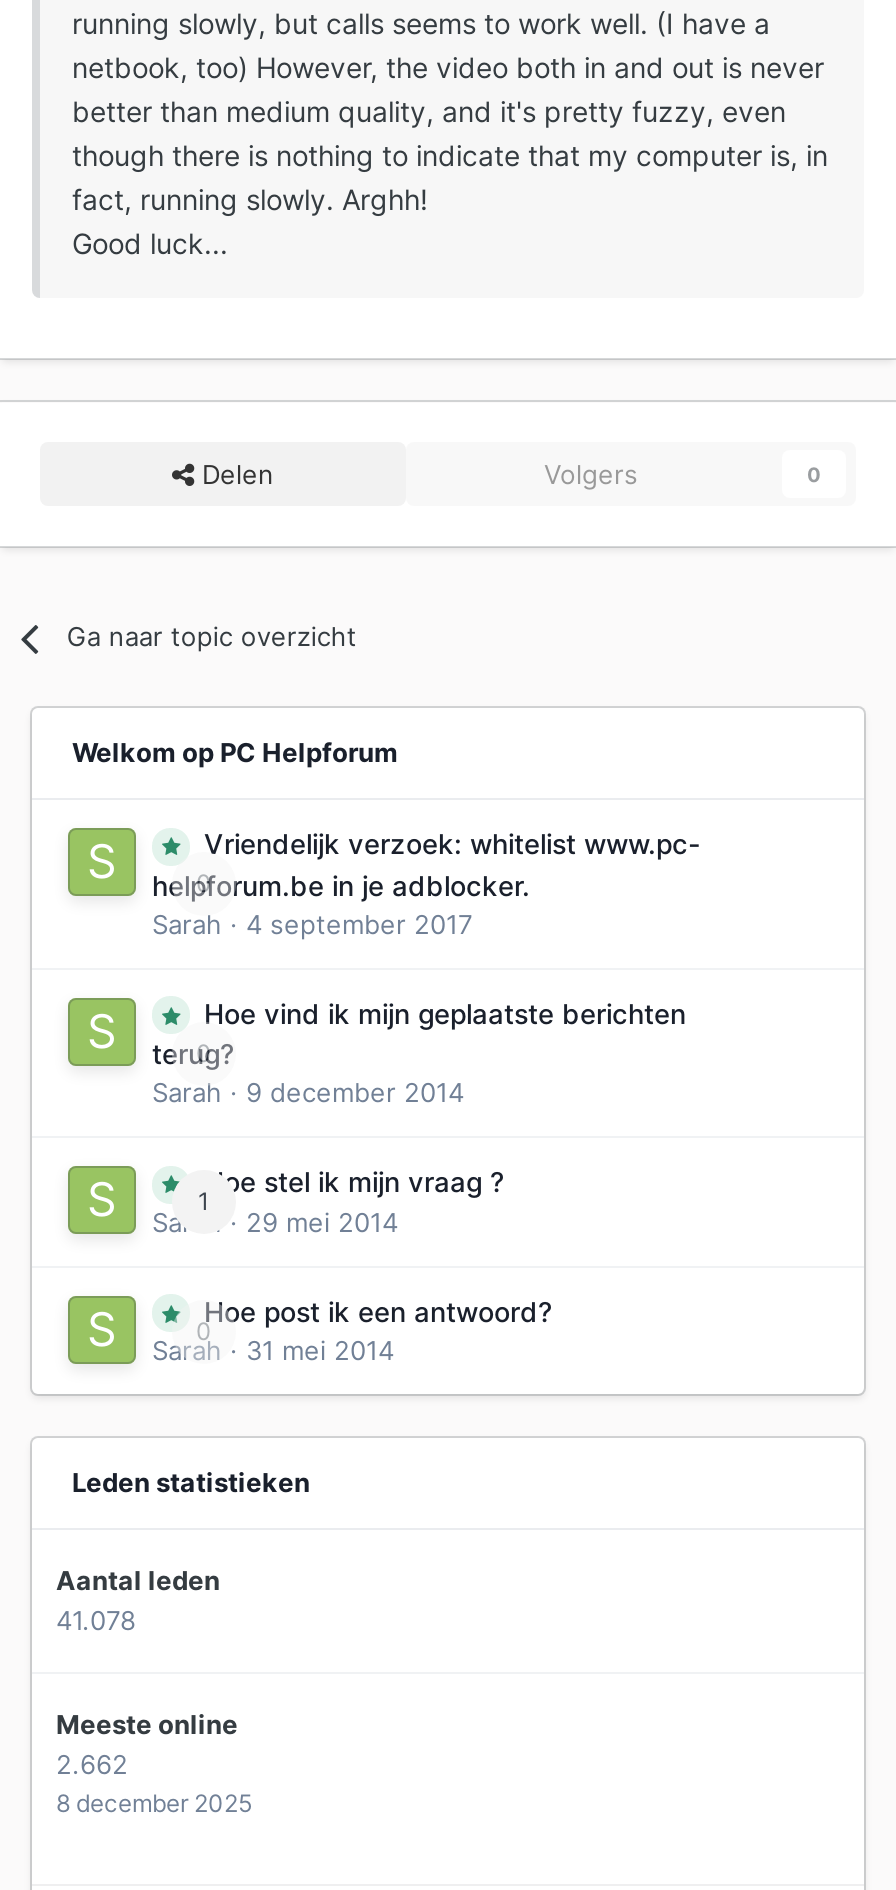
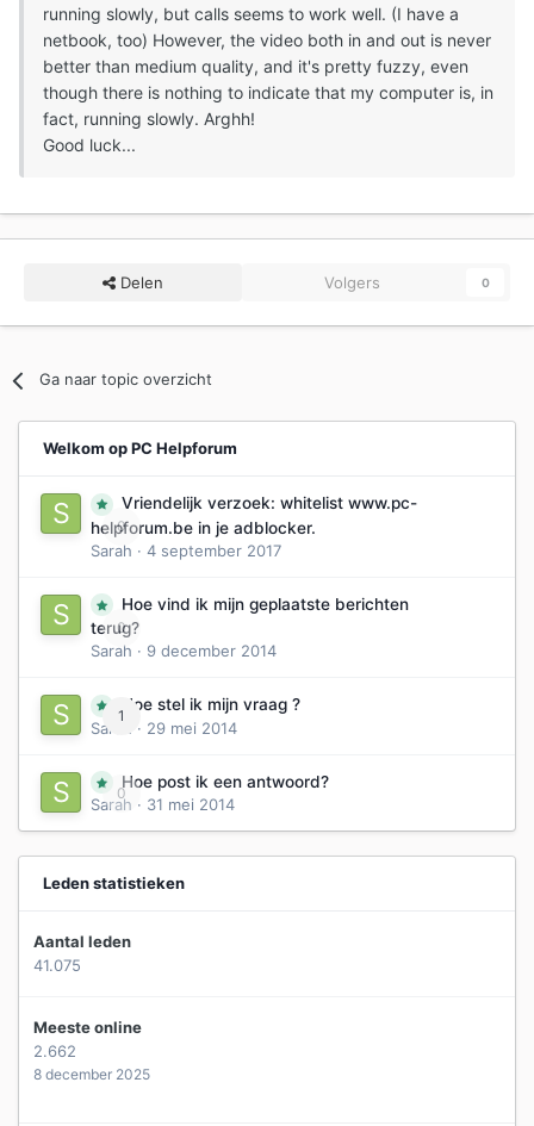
[56,1605,136,1637] 41.078 -> [33,956,81,975] 41.075

